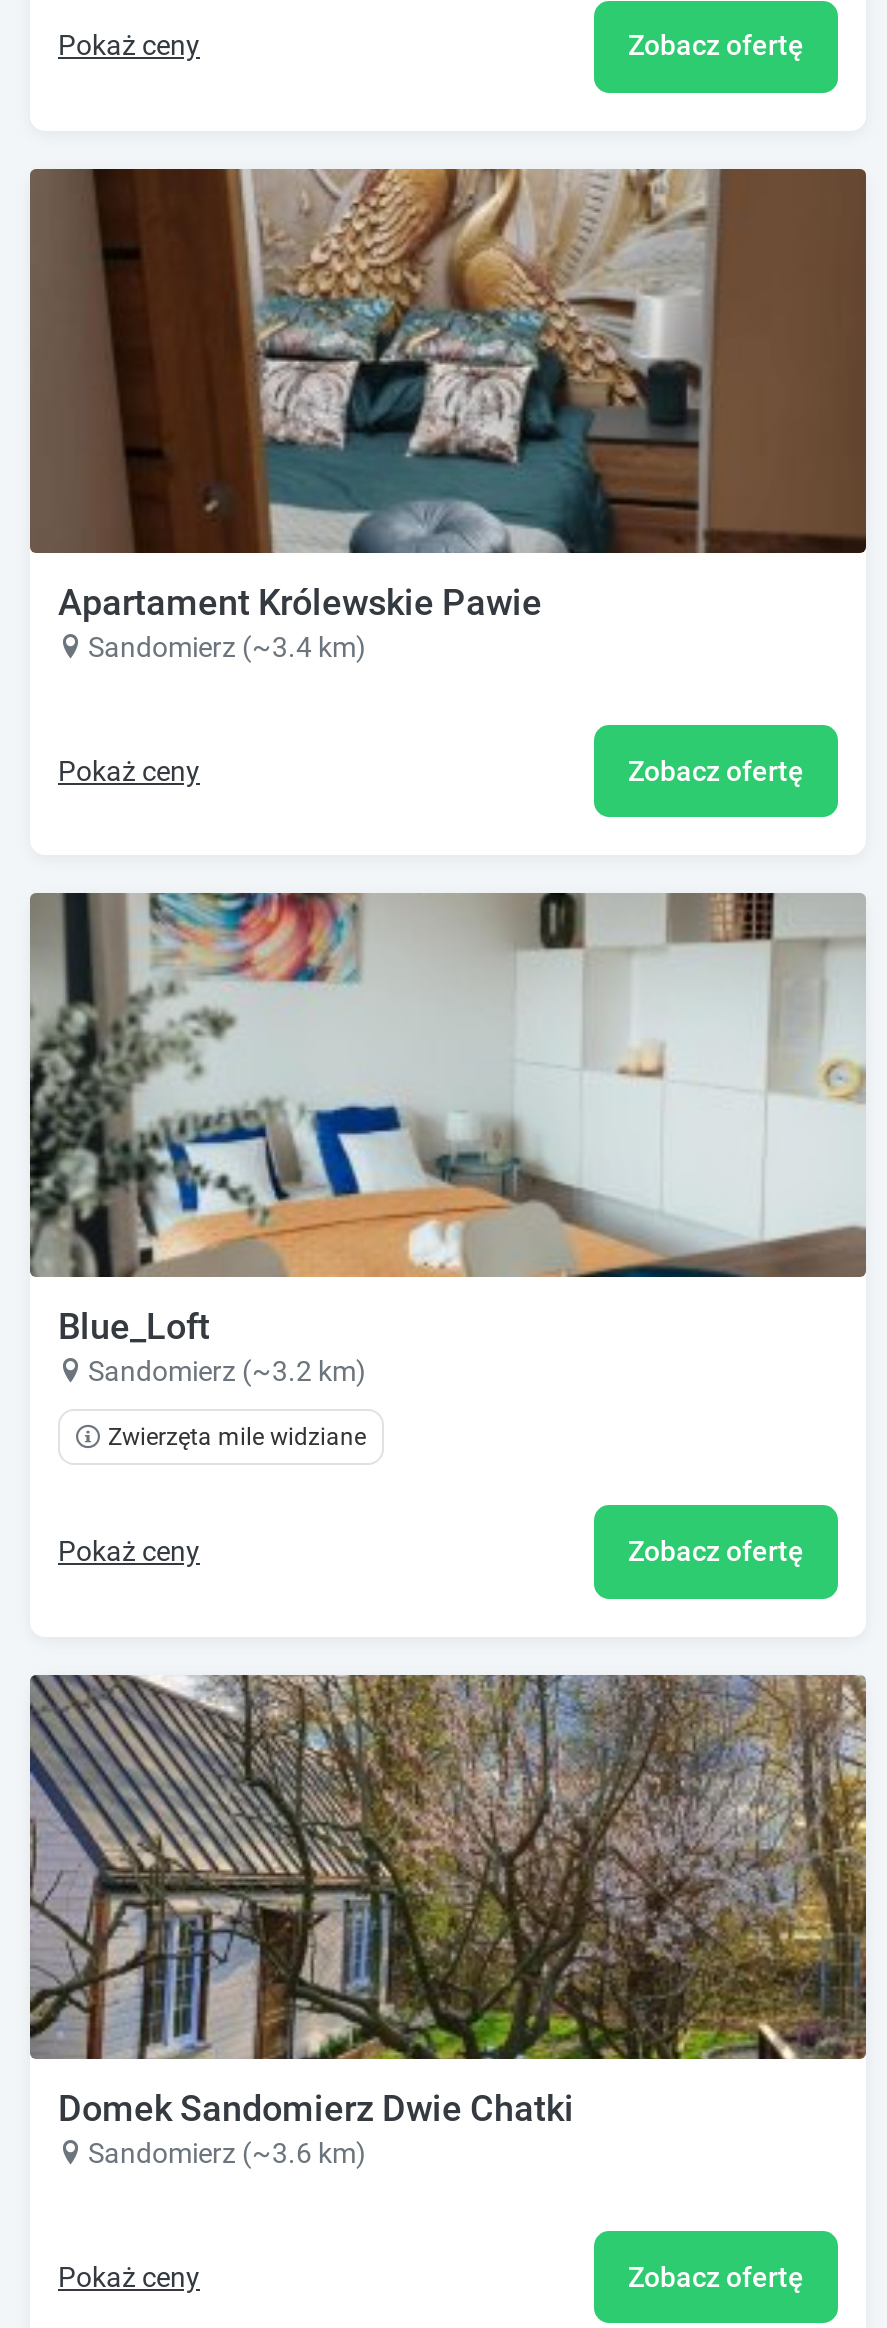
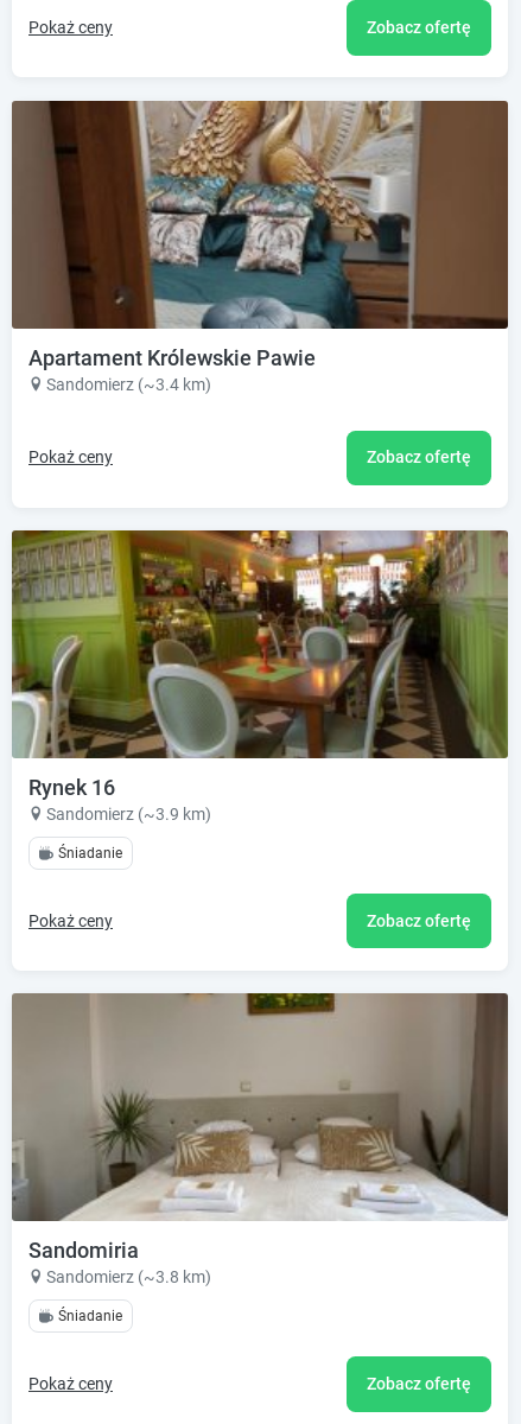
[28,890,866,1388] [image] | Blue_Loft | Sandomierz (~3.2 km) -> [11,529,509,824] [image] | Rynek 16 | Sandomierz (~3.9 km)
[108,1424,366,1452] Zwierzęta mile widziane -> [58,845,122,862] Śniadanie
[28,1674,866,2169] [image] | Domek Sandomierz Dwie Chatki | Sandomierz (~3.6 km) -> [12,992,508,1325] [image] | Sandomiria | Sandomierz (~3.8 km) | Śniadanie

